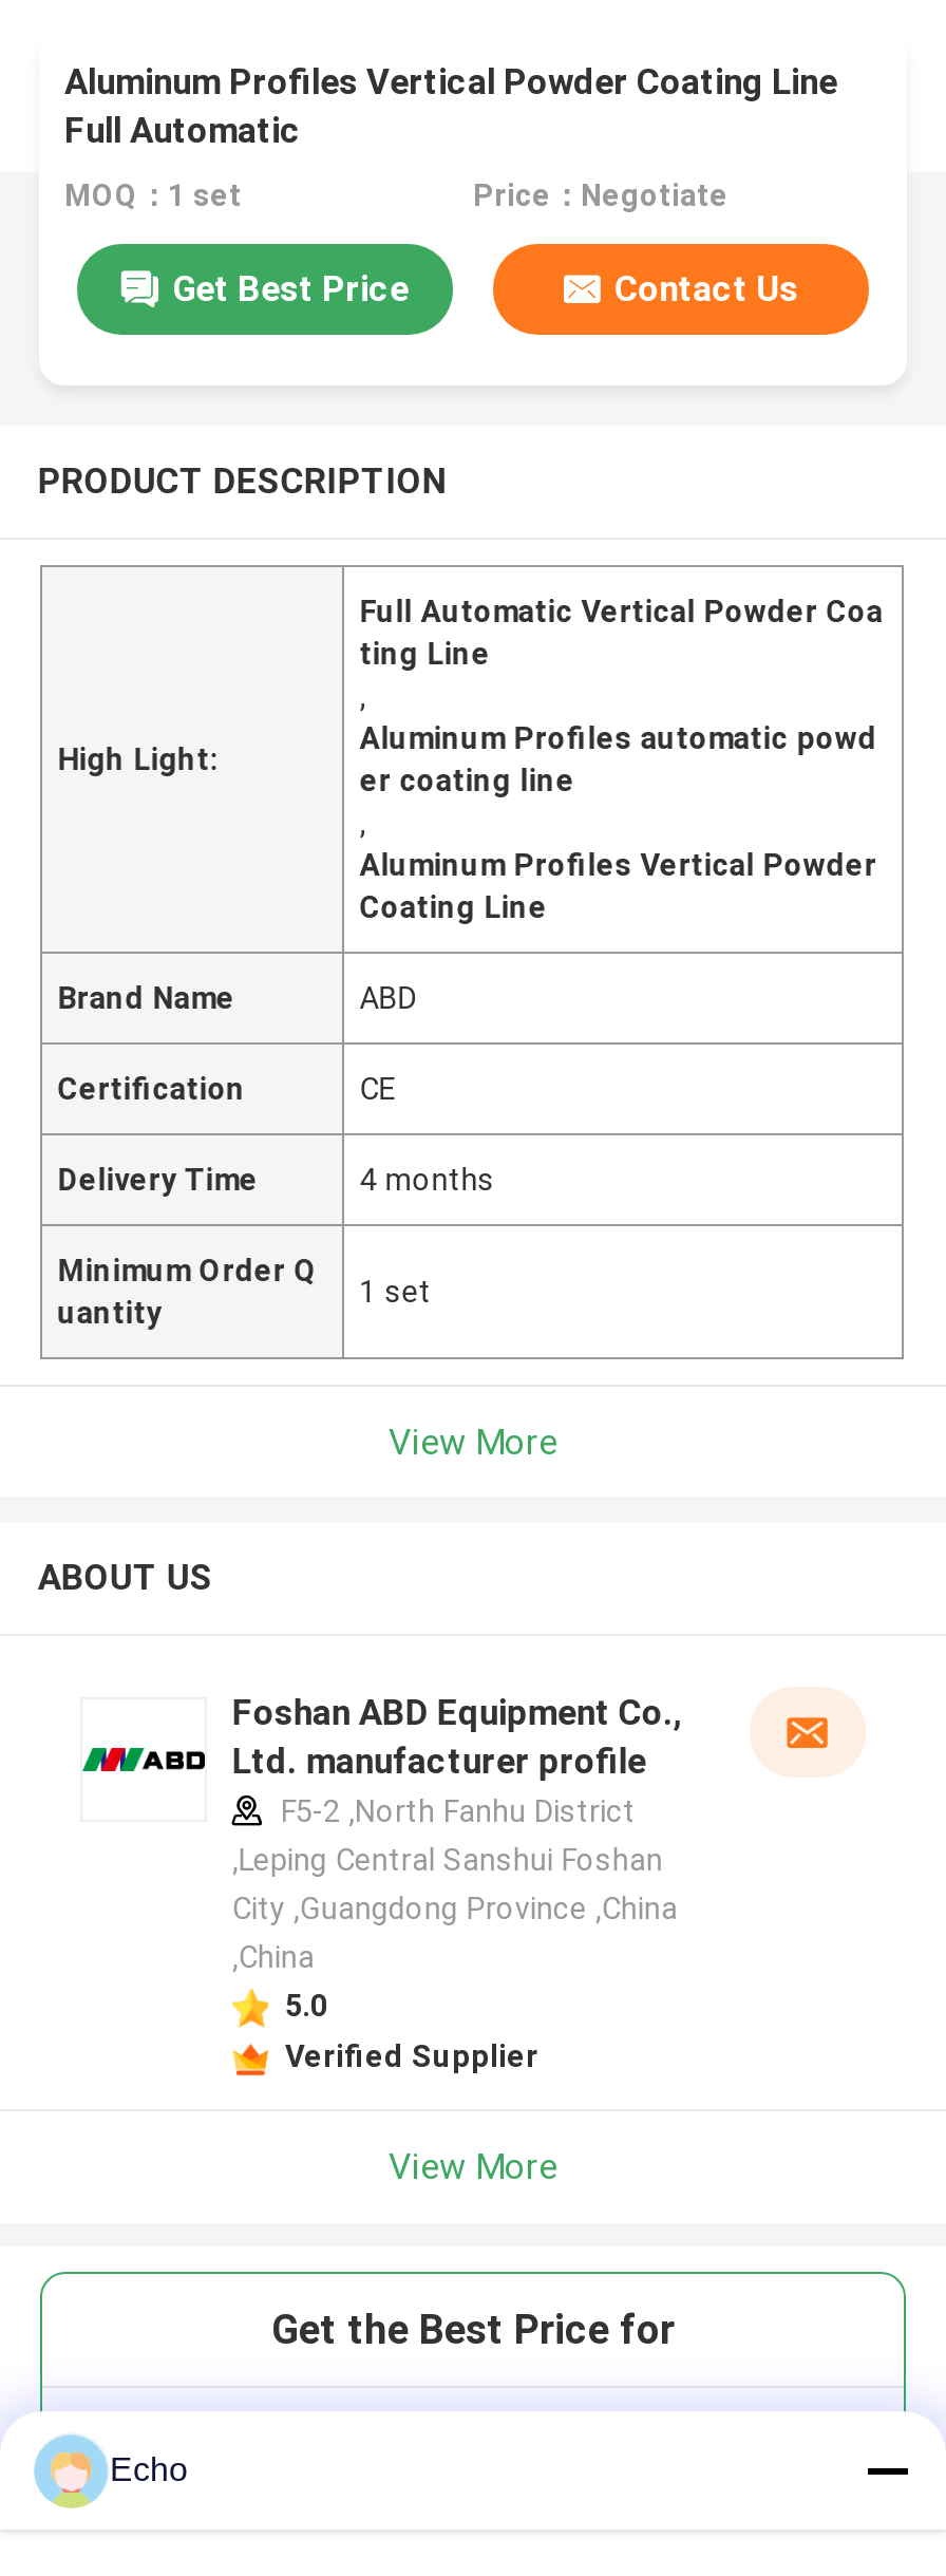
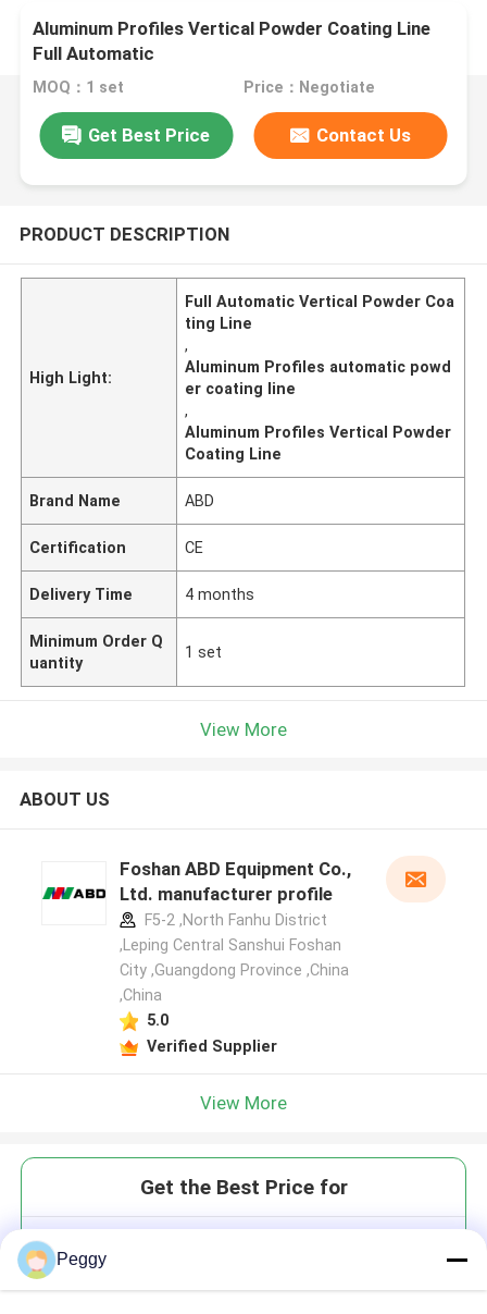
[110,2451,188,2487] Echo -> [57,1250,107,1268] Peggy

